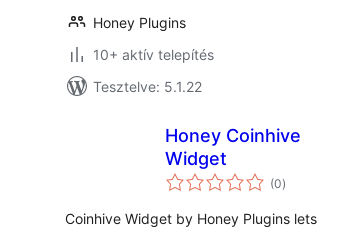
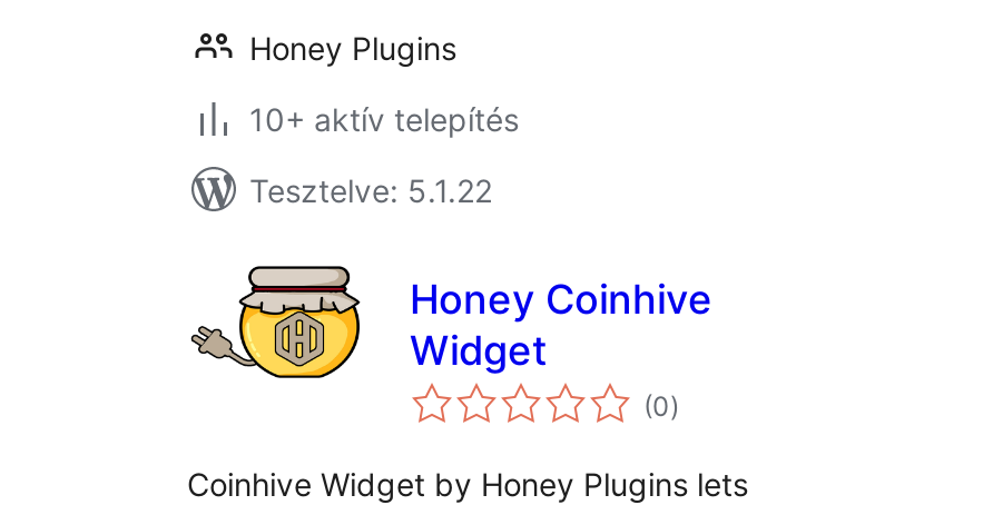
none -> [189,263,363,380] [image]

